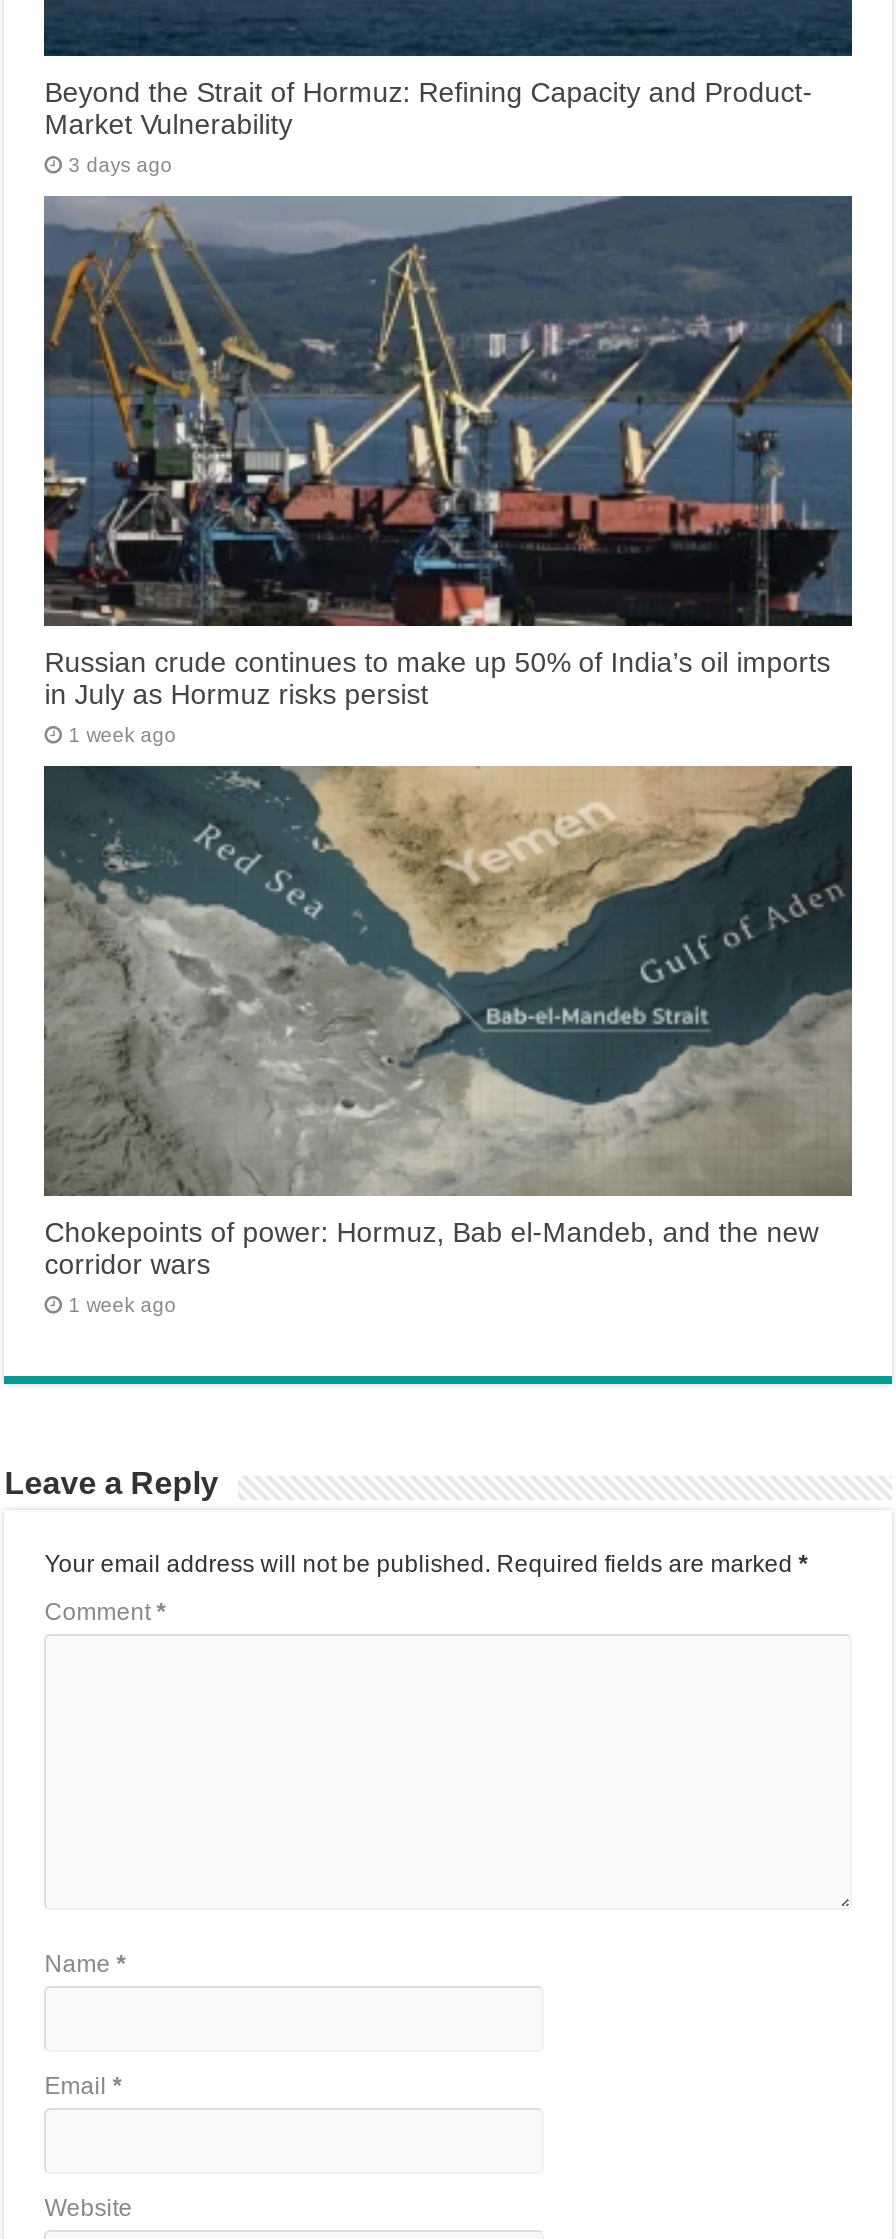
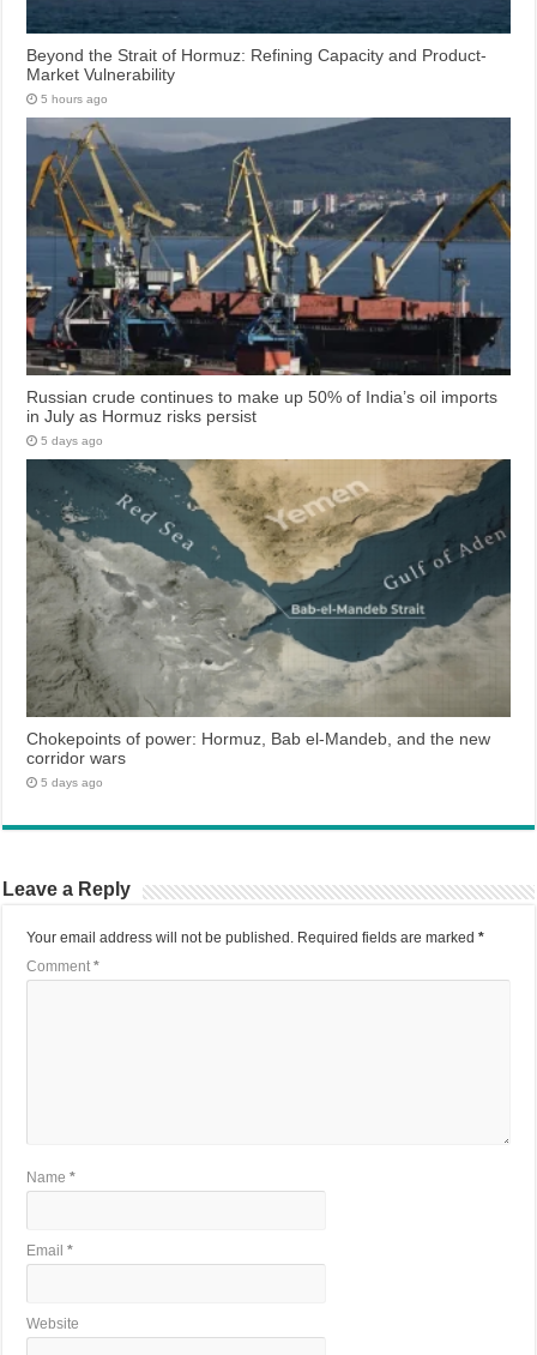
[68,155,172,177] 3 days ago -> [41,93,108,106] 5 hours ago
[68,724,176,746] 1 week ago -> [41,434,103,447] 5 days ago
[68,1294,176,1316] 1 week ago -> [41,776,103,789] 5 days ago

